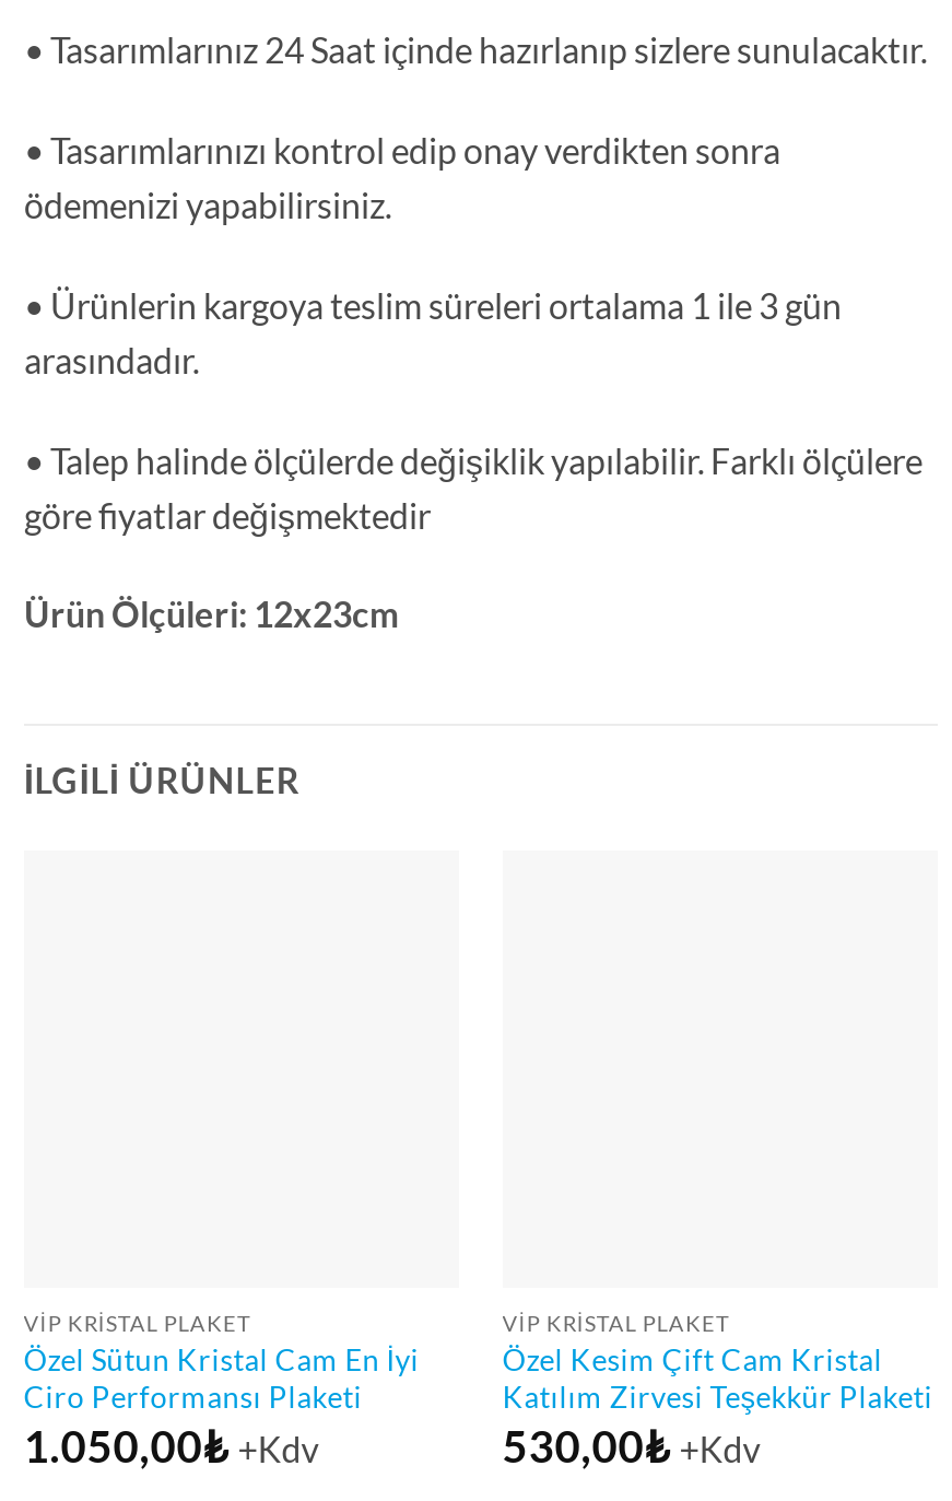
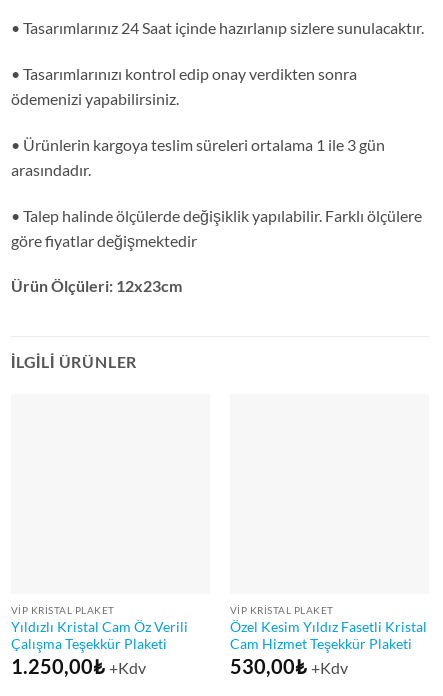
[24,1342,419,1472] Özel Sütun Kristal Cam En İyi | Ciro Performansı Plaketi | 1.050,00₺ +Kdv -> [11,619,188,678] Yıldızlı Kristal Cam Öz Verili | Çalışma Teşekkür Plaketi | 1.250,00₺ +Kdv
[502,1342,883,1377] Özel Kesim Çift Cam Kristal -> [230,619,427,635] Özel Kesim Yıldız Fasetli Kristal
[502,1380,933,1415] Katılım Zirvesi Teşekkür Plaketi -> [230,636,412,652] Cam Hizmet Teşekkür Plaketi

